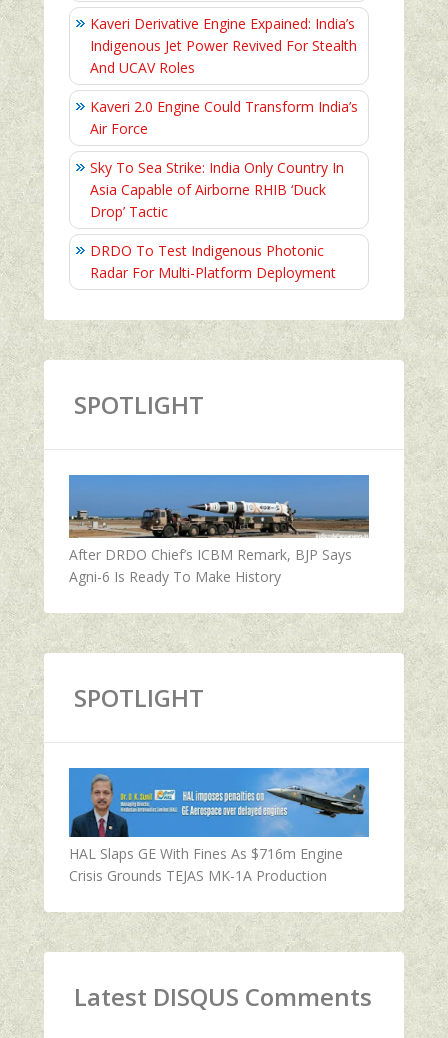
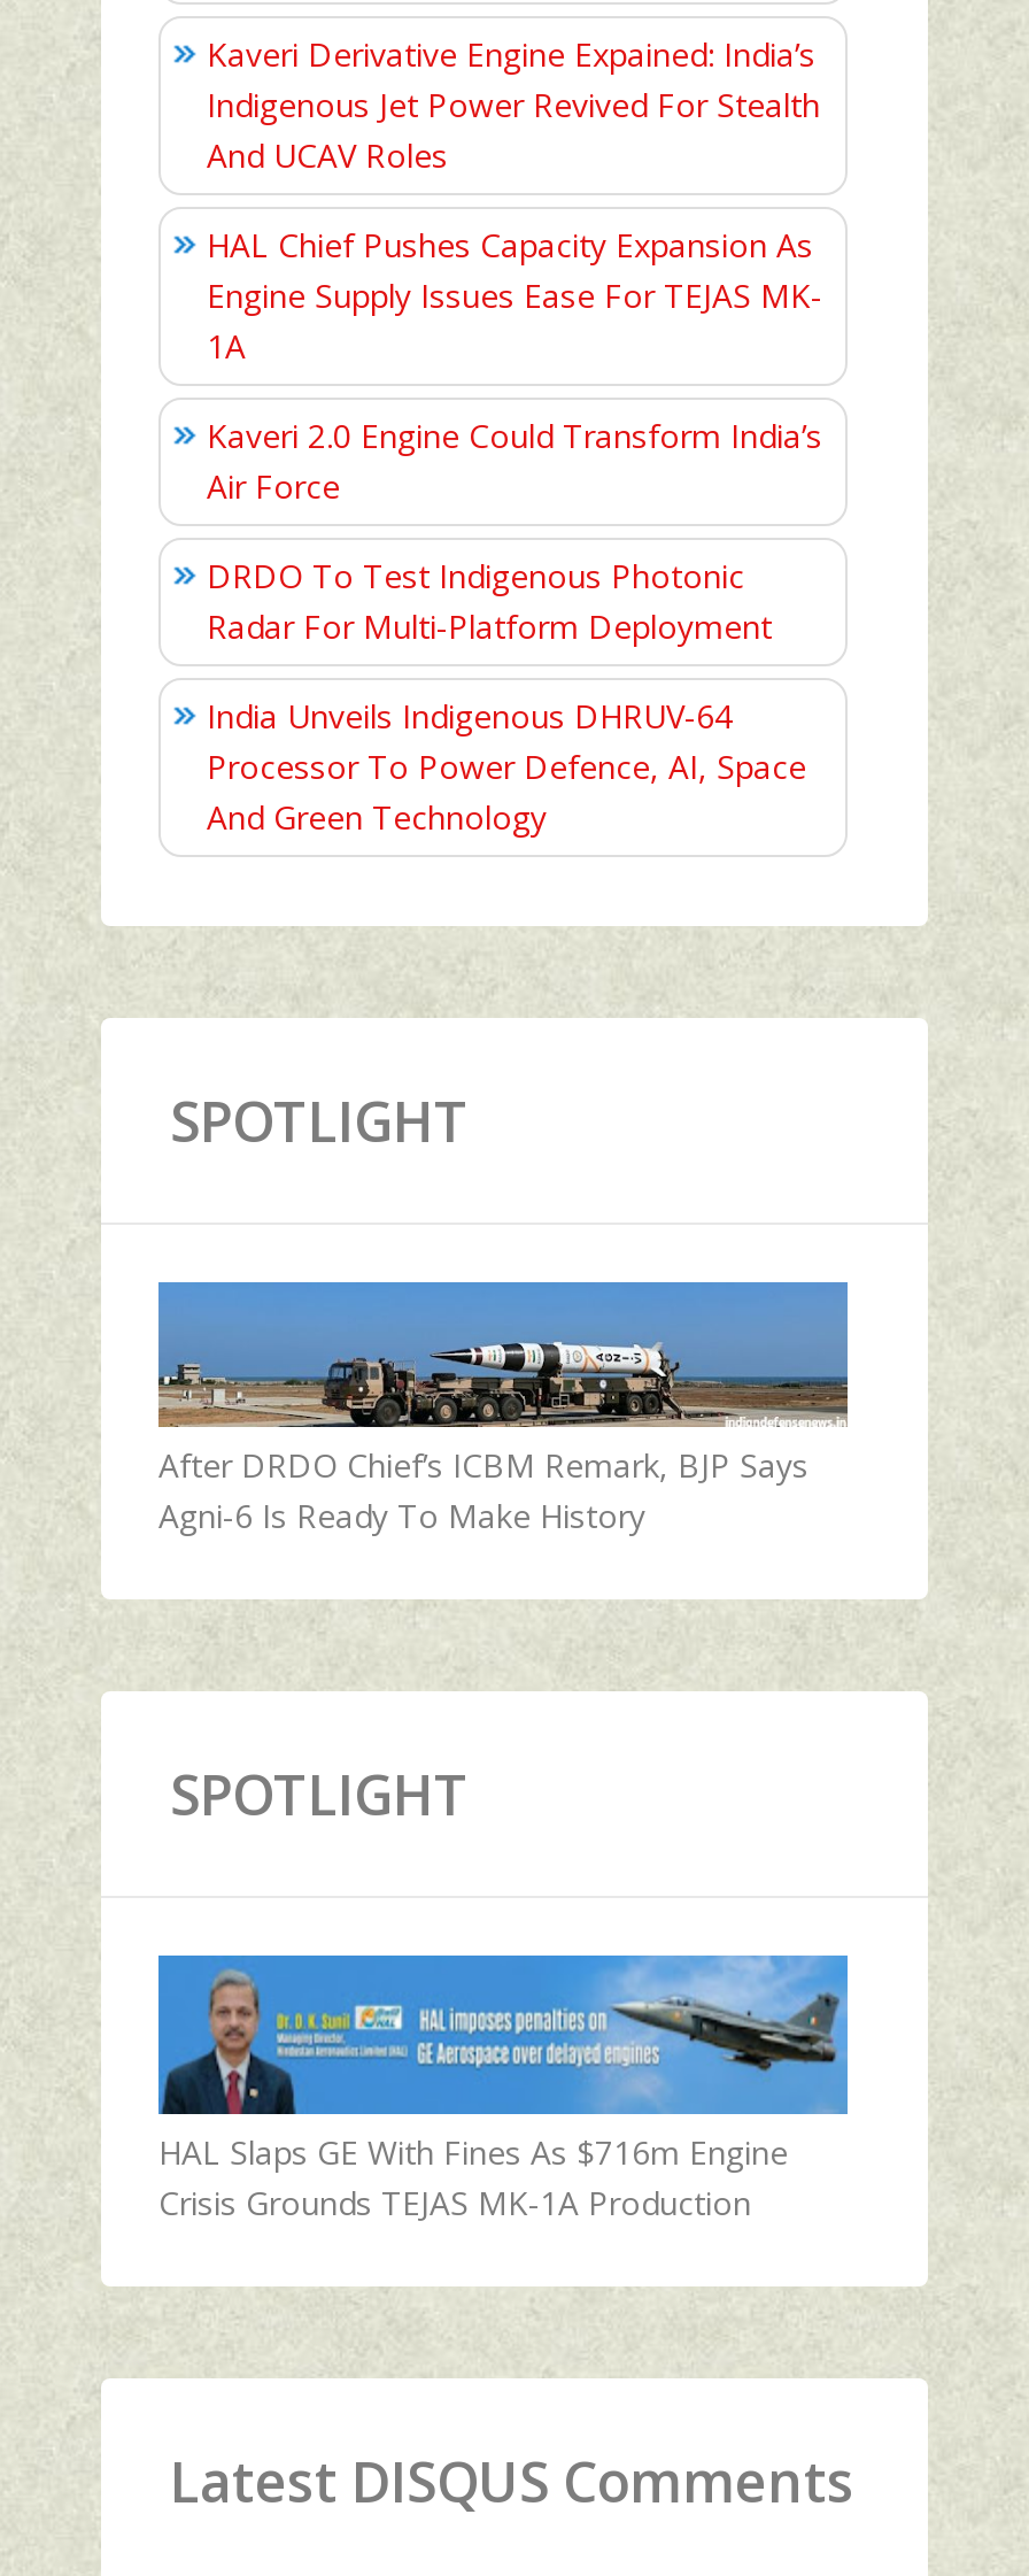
none -> [207,223,822,368] HAL Chief Pushes Capacity Expansion As | Engine Supply Issues Ease For TEJAS MK- | 1A
[90,158,344,221] Sky To Sea Strike: India Only Country In | Asia Capable of Airborne RHIB ‘Duck | Drop’ Tactic -> none
none -> [207,694,806,839] India Unveils Indigenous DHRUV-64 | Processor To Power Defence, AI, Space | And Green Technology

